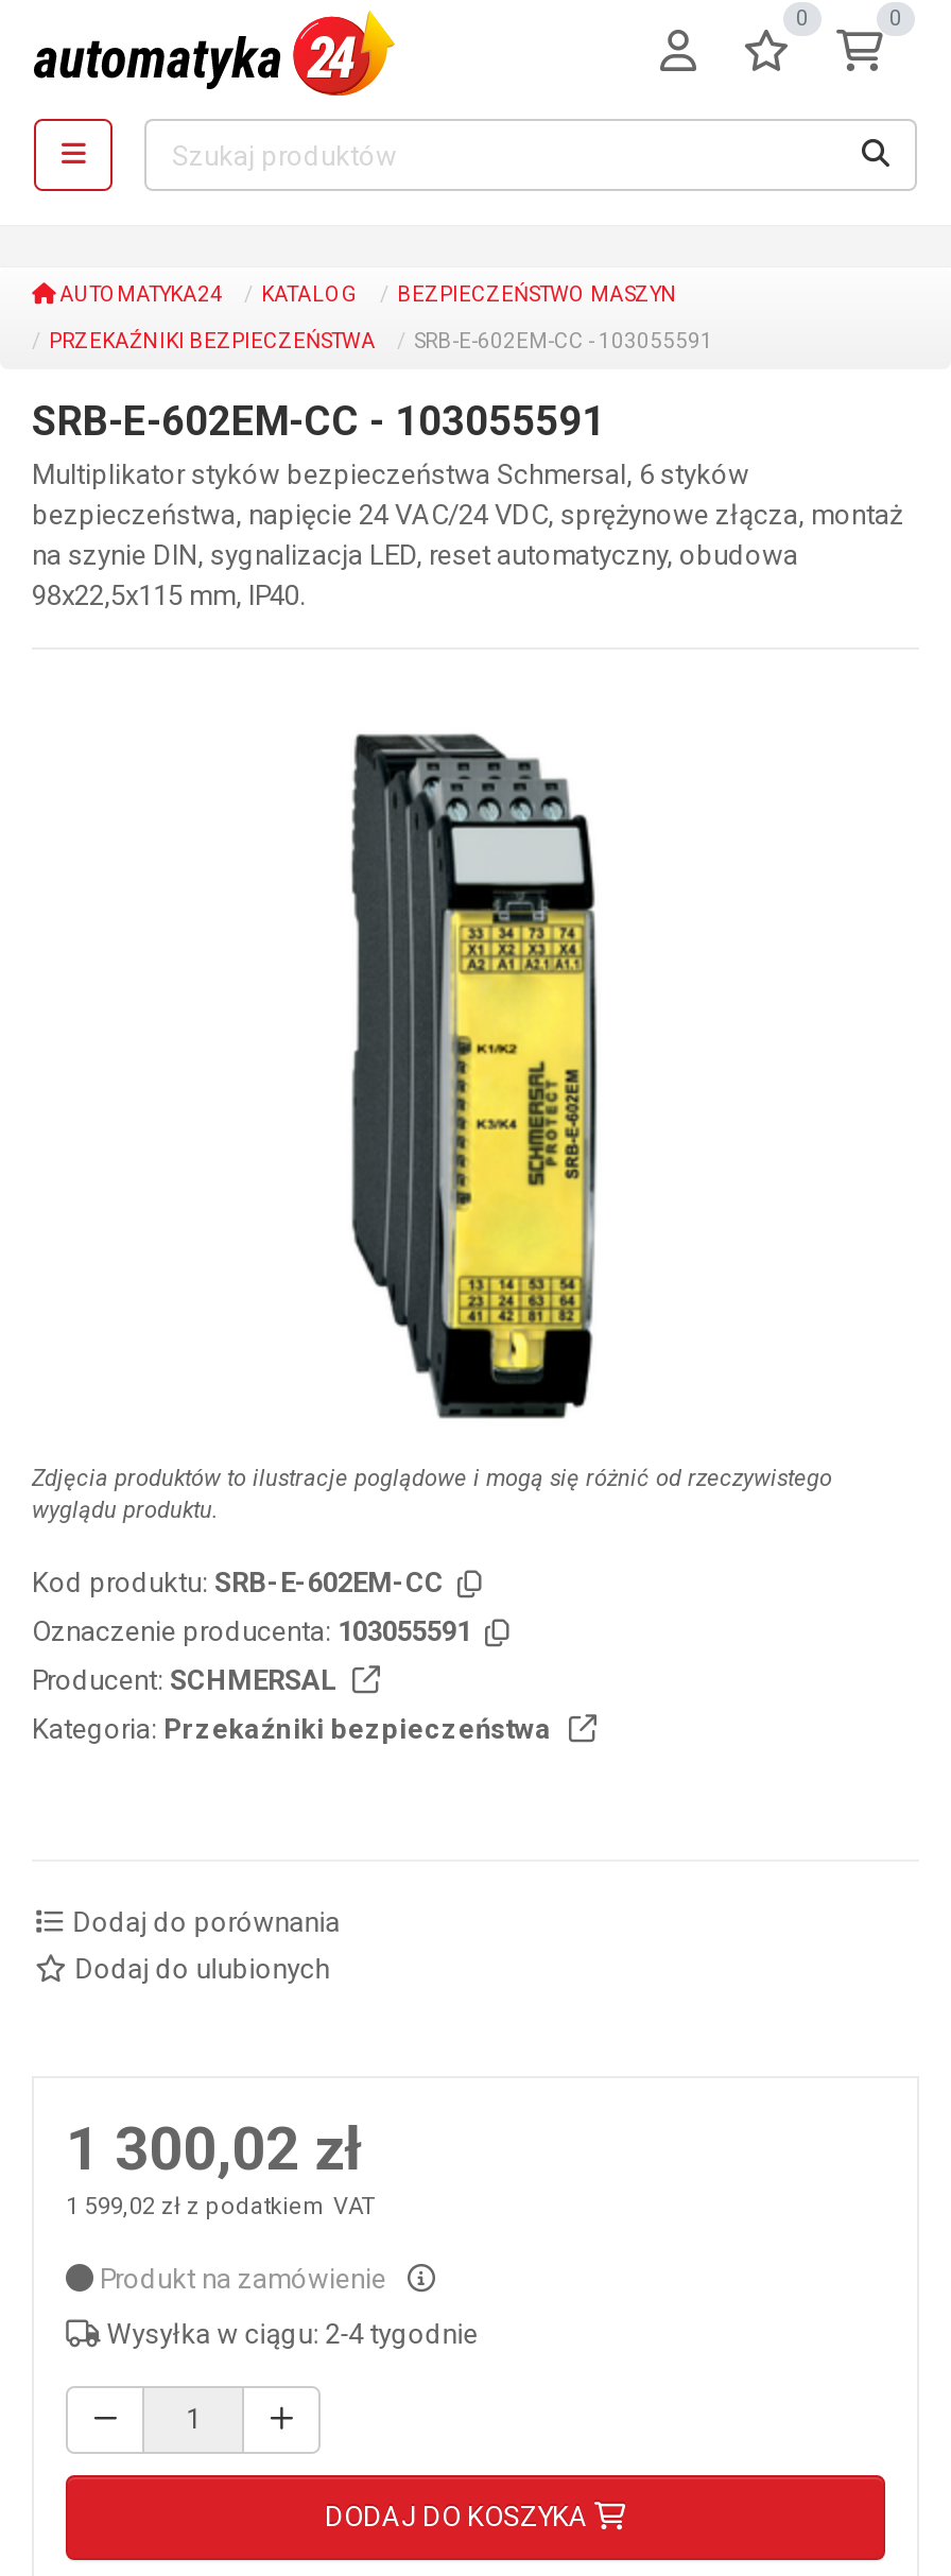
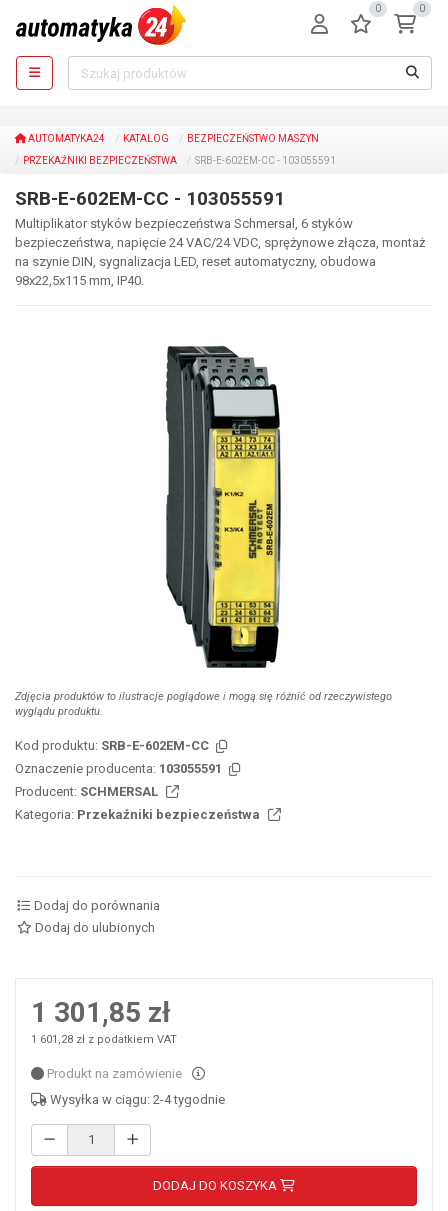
[66,2113,363,2183] 1 300,02 zł -> [31,995,171,1028] 1 301,85 zł
[66,2192,376,2219] 1 599,02 zł z podatkiem VAT -> [31,1032,177,1045] 1 601,28 zł z podatkiem VAT

